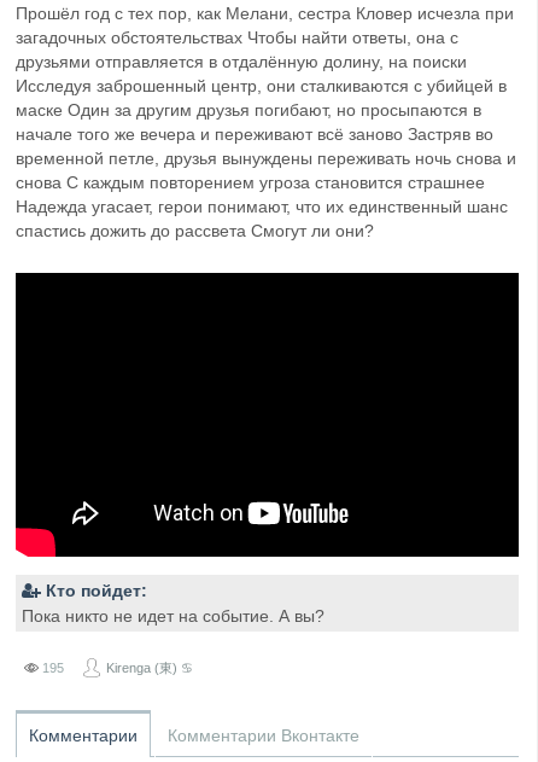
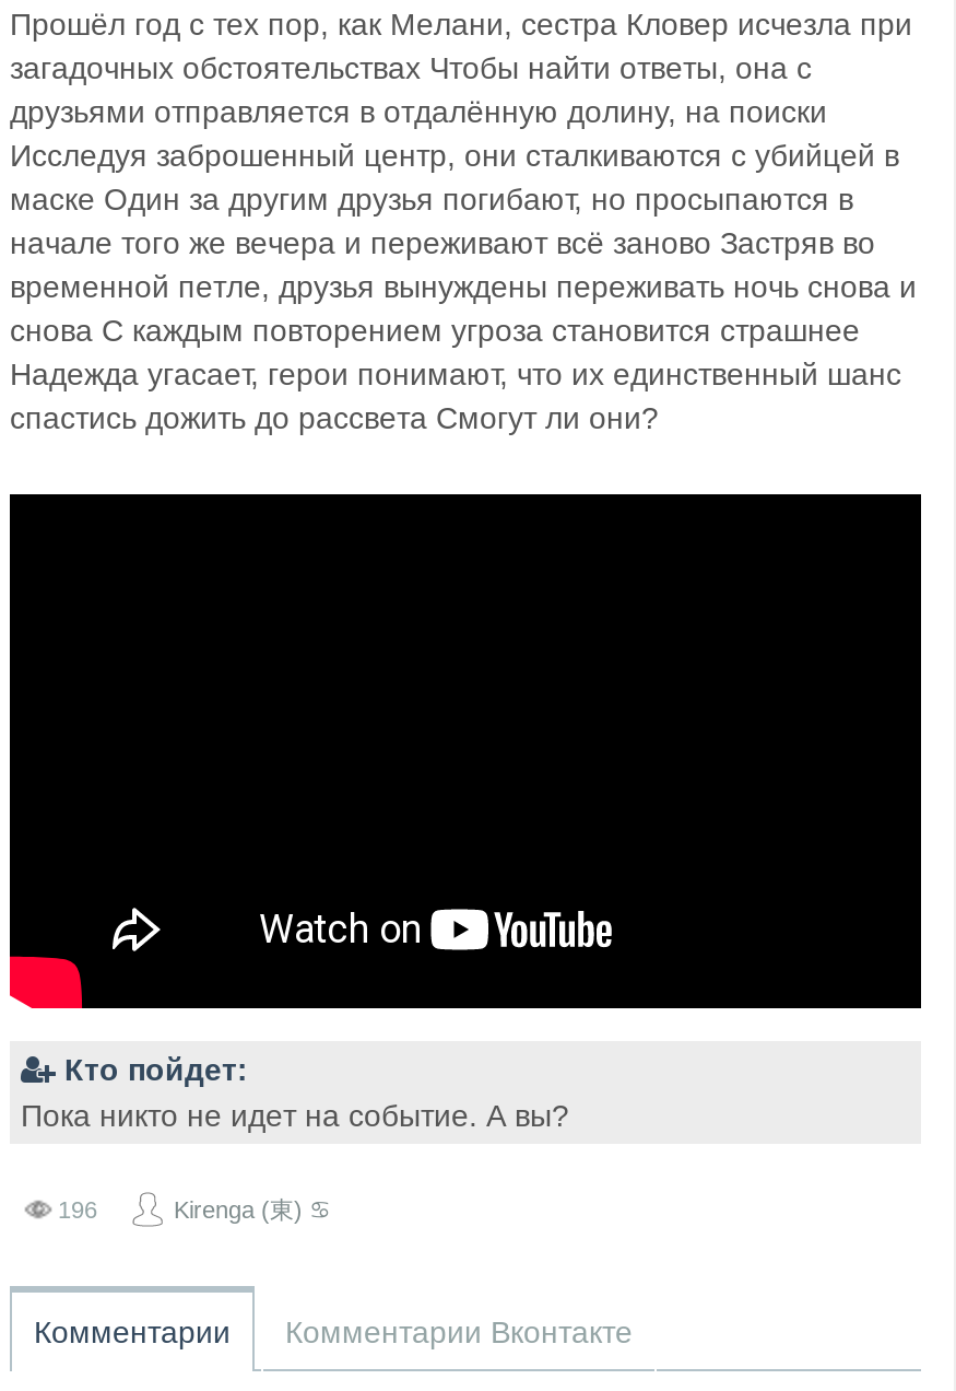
[42,660,64,675] 195 -> [58,1196,97,1222] 196

